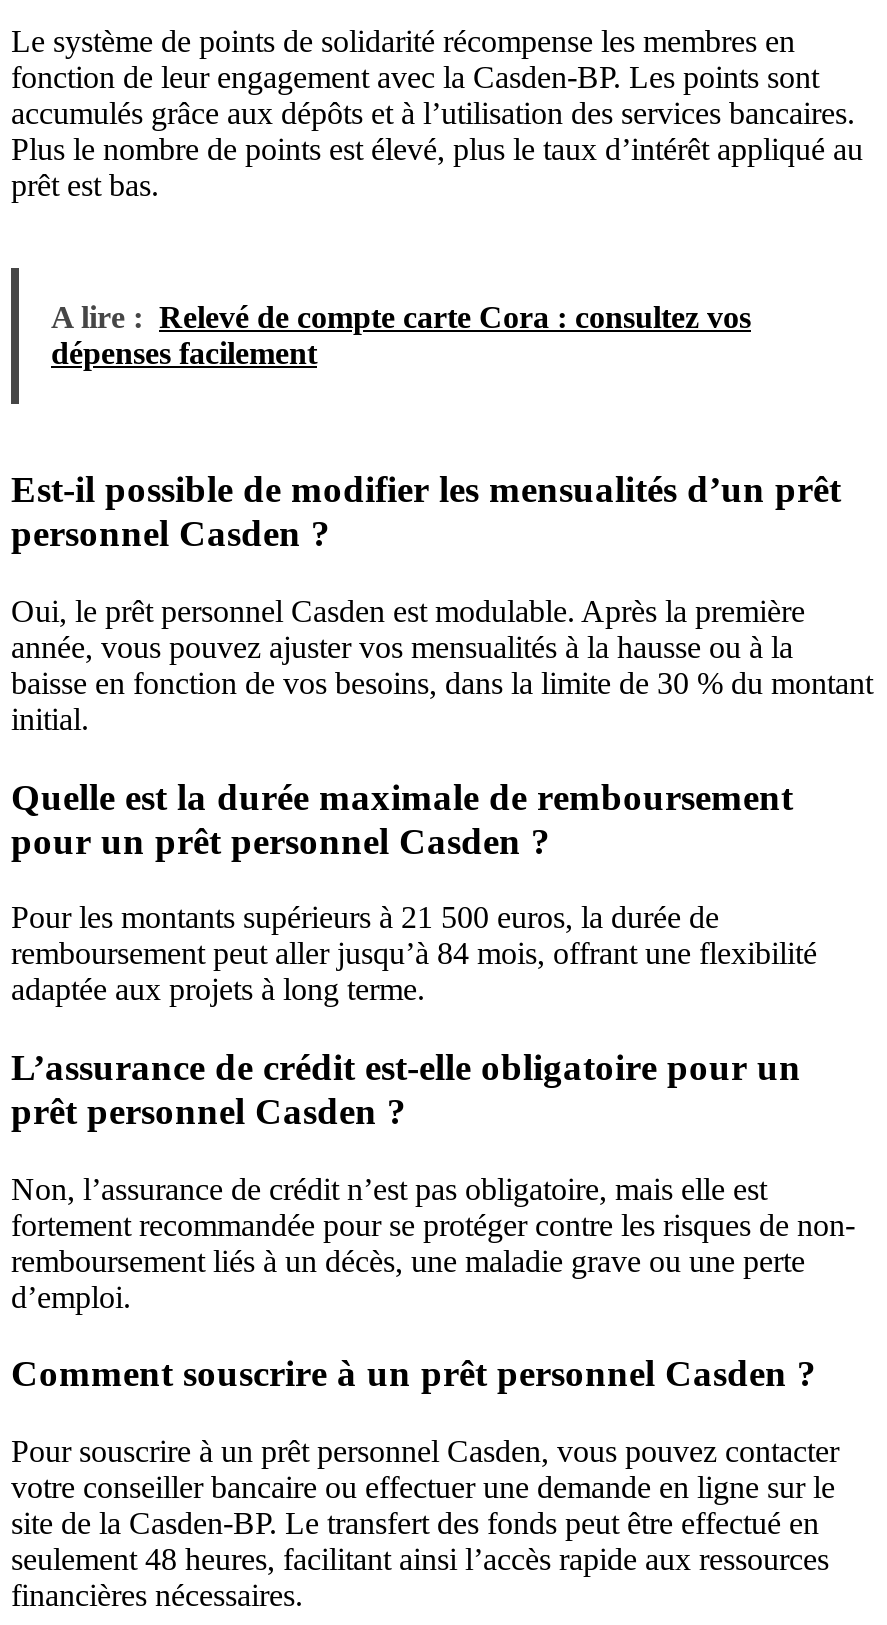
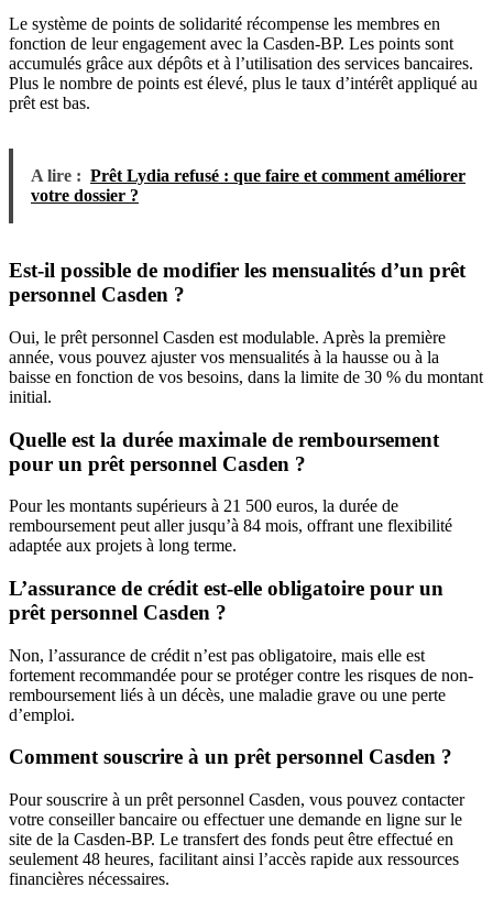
[51,300,751,370] A lire : Relevé de compte carte Cora : consultez vos | dépenses facilement -> [31,166,465,205] A lire : Prêt Lydia refusé : que faire et comment améliorer | votre dossier ?

